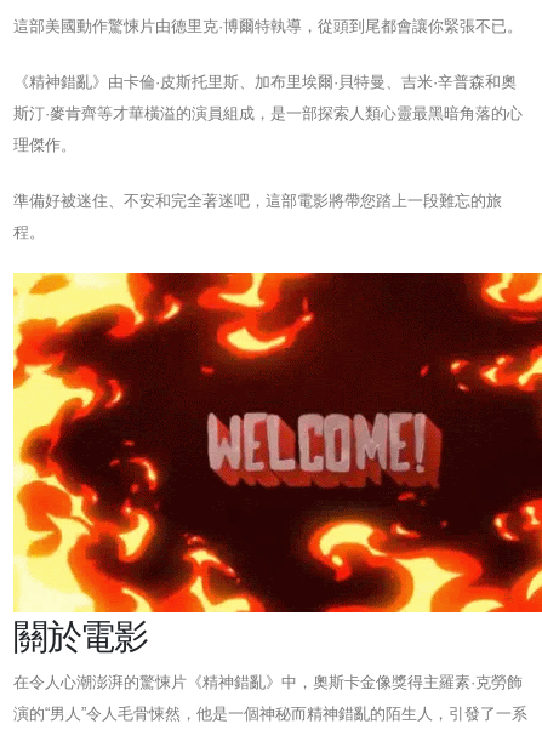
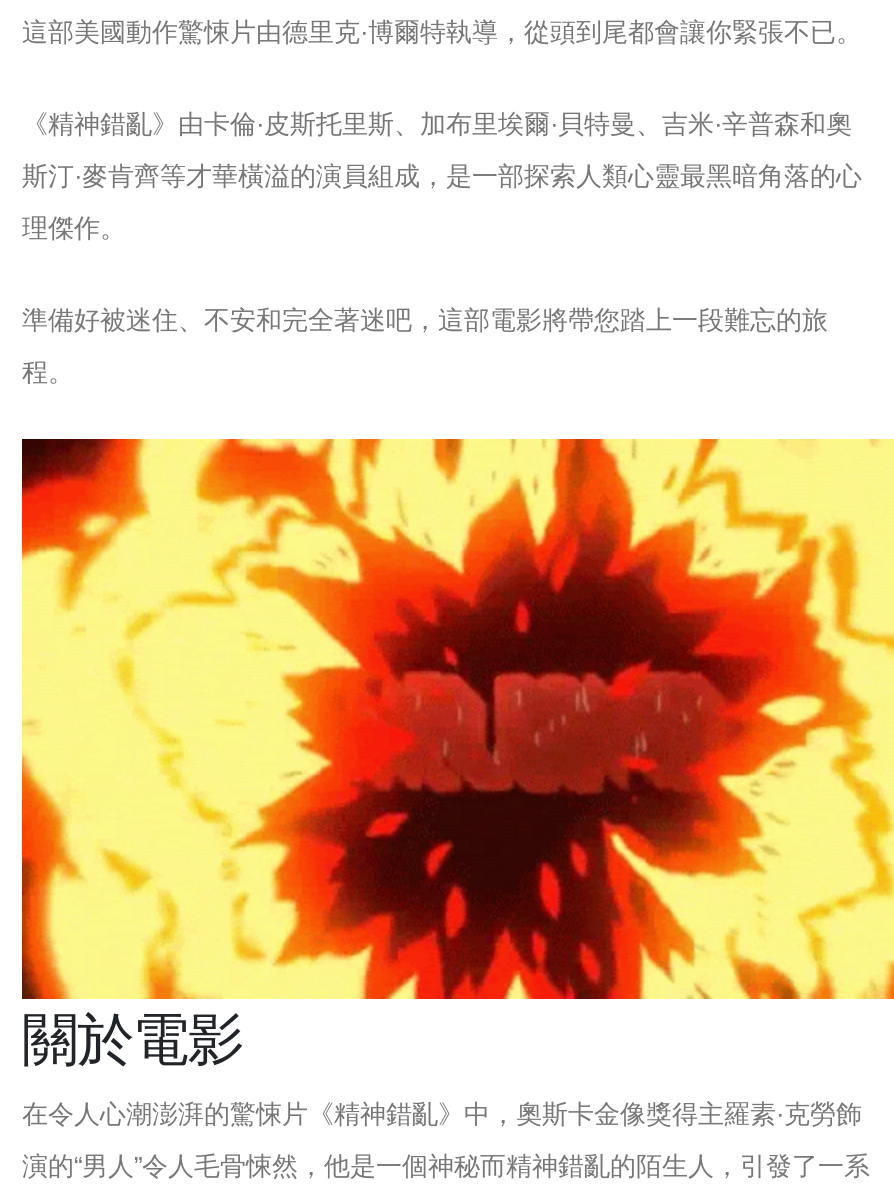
[12,272,538,614] [image] -> [20,437,888,1001] [image]

